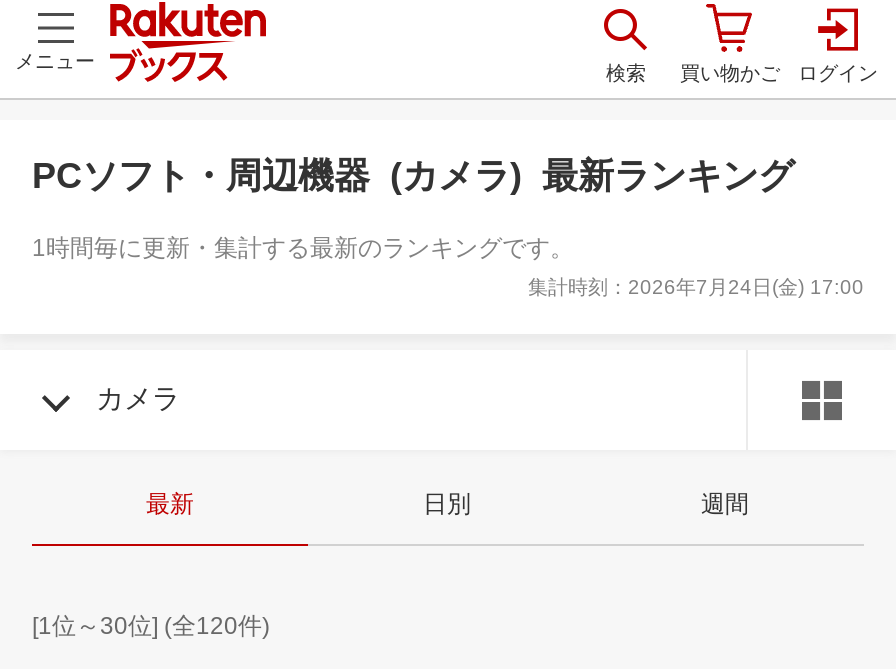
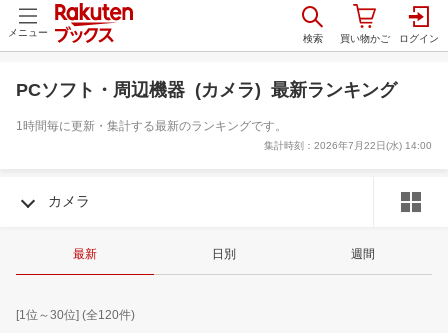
[528,276,864,298] 集計時刻：2026年7月24日(金) 17:00 -> [264,140,432,151] 集計時刻：2026年7月22日(水) 14:00

